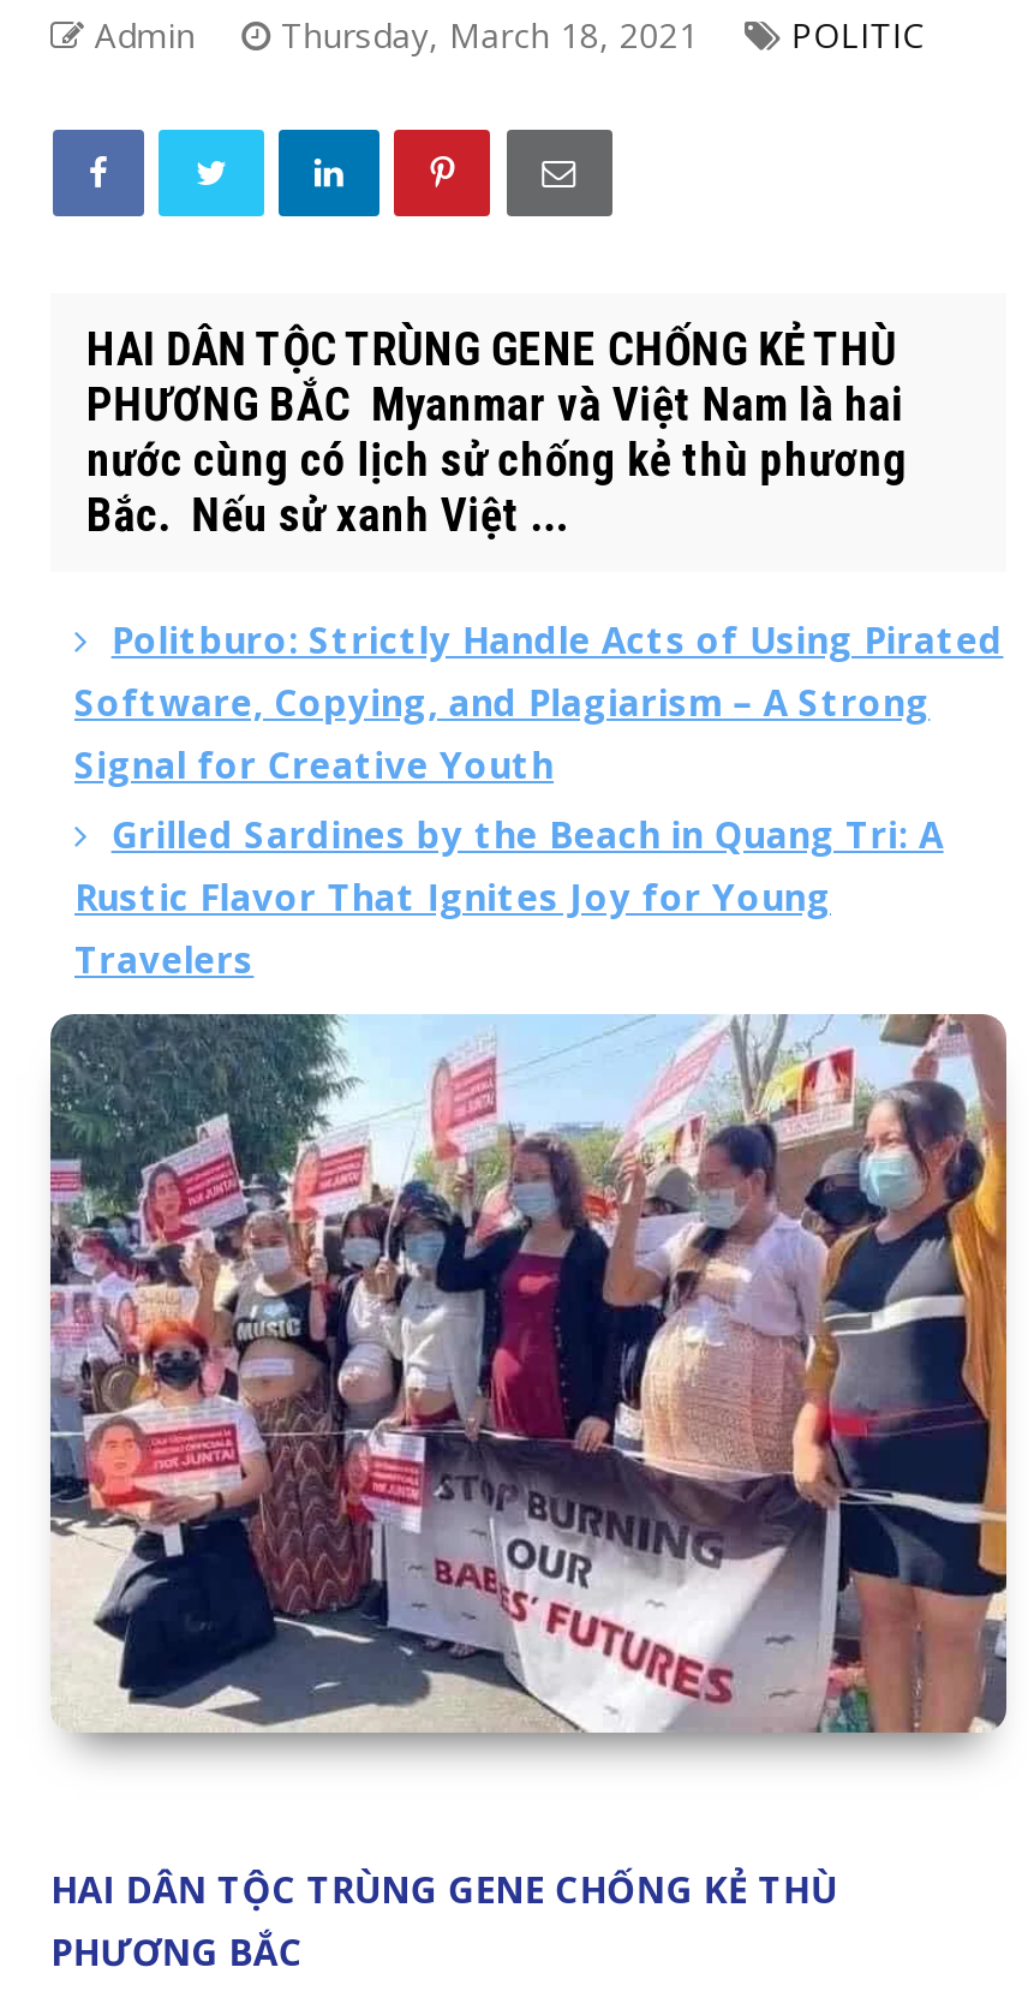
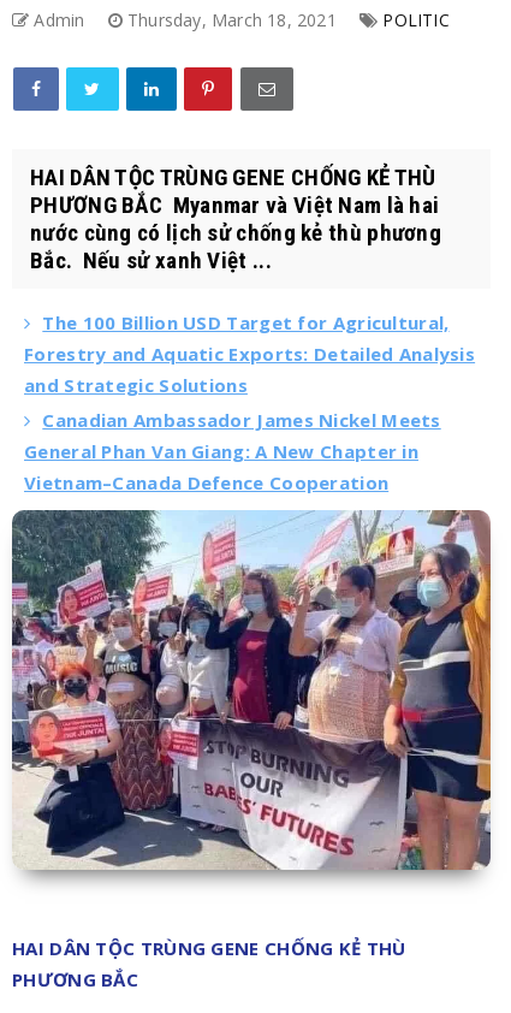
[74,615,1003,983] Politburo: Strictly Handle Acts of Using Pirated | Software, Copying, and Plagiarism – A Strong | Signal for Creative Youth | Grilled Sardines by the Beach in Quang Tri: A | Rustic Flavor That Ignites Joy for Young | Travelers -> [24,310,475,494] The 100 Billion USD Target for Agricultural, | Forestry and Aquatic Exports: Detailed Analysis | and Strategic Solutions | Canadian Ambassador James Nickel Meets | General Phan Van Giang: A New Chapter in | Vietnam–Canada Defence Cooperation

